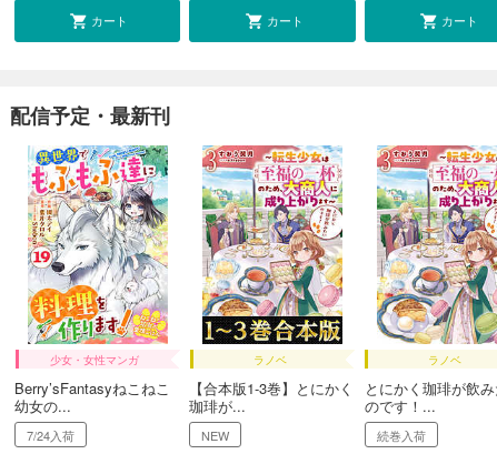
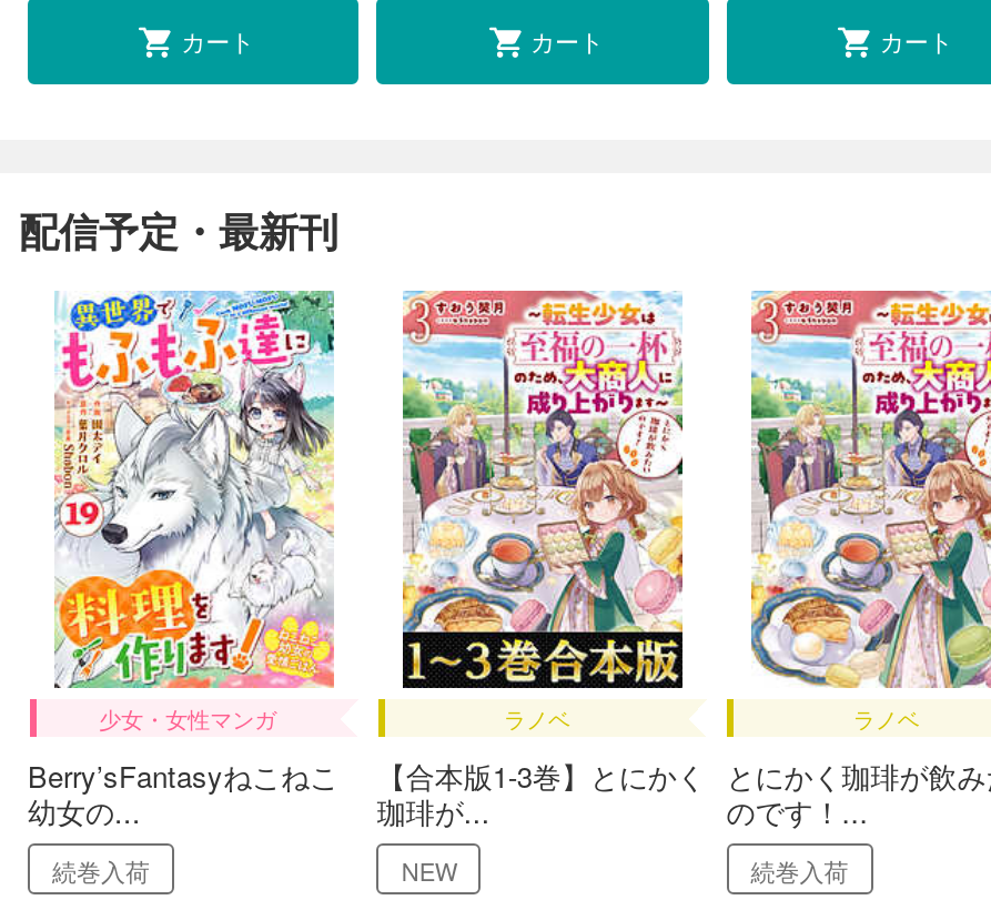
[27,427,74,444] 7/24入荷 -> [52,853,150,888] 続巻入荷

